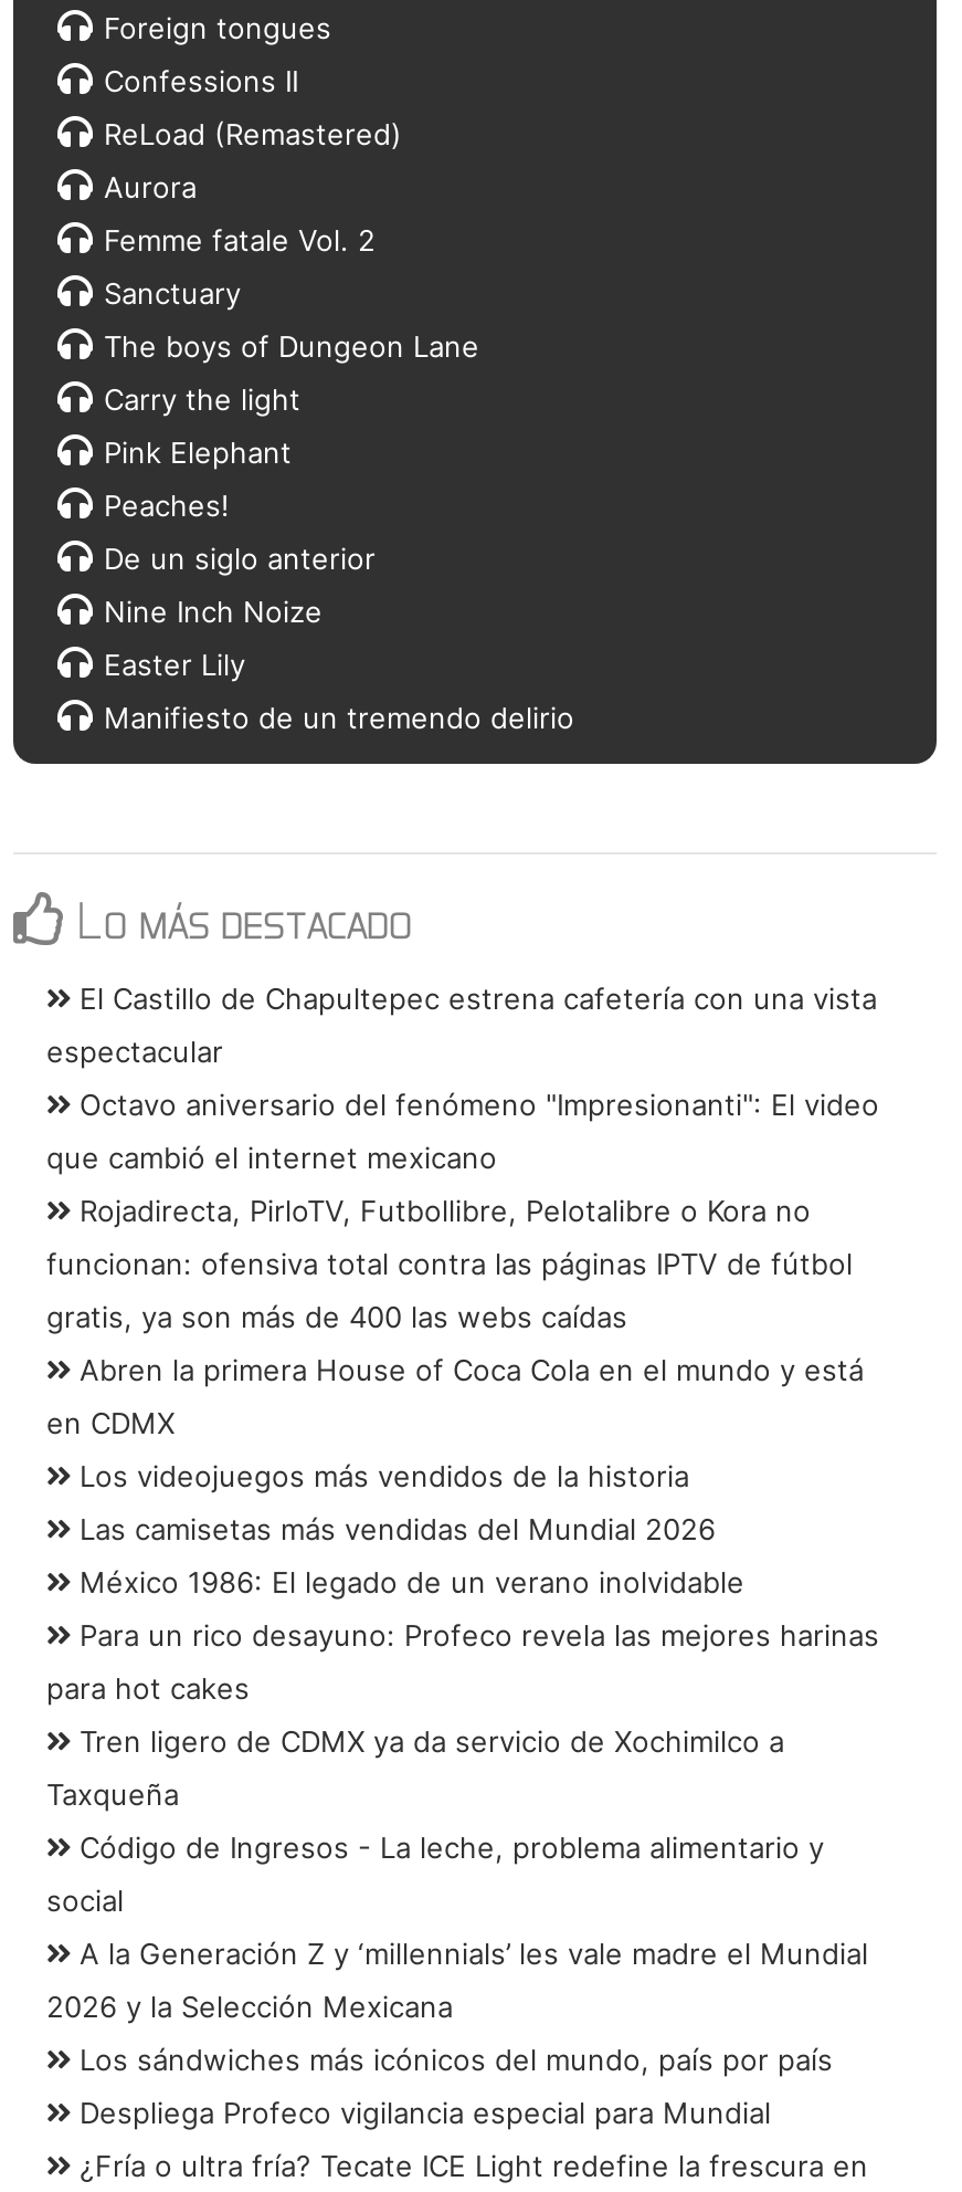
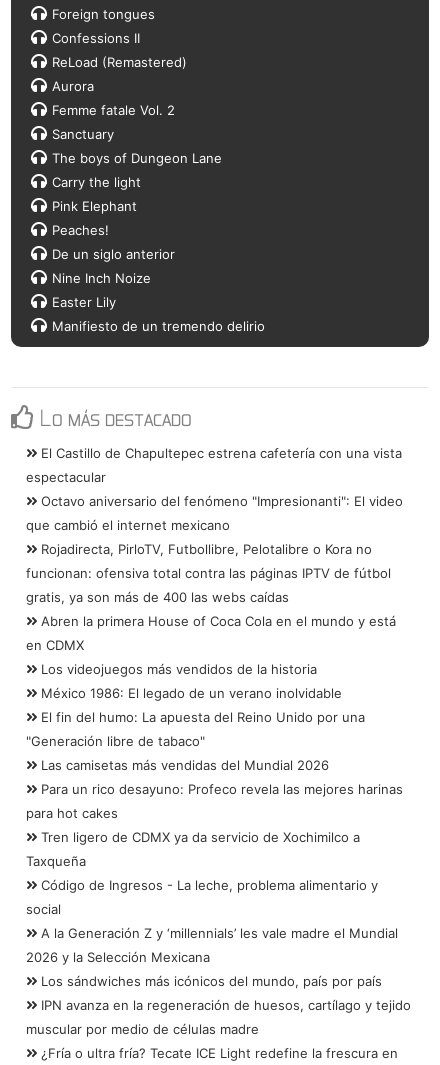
moved [71,1512,716,1547] -> [37,757,329,773]: Las camisetas más vendidas del Mundial 2026
moved [71,1565,744,1600] -> [37,685,342,701]: México 1986: El legado de un verano inolvidable
none -> [26,709,365,749] El fin del humo: La apuesta del Reino Unido por una | "Generación libre de tabaco"
[71,2095,771,2131] Despliega Profeco vigilancia especial para Mundial -> [26,997,411,1037] IPN avanza en la regeneración de huesos, cartílago y tejido | muscular por medio de células madre

